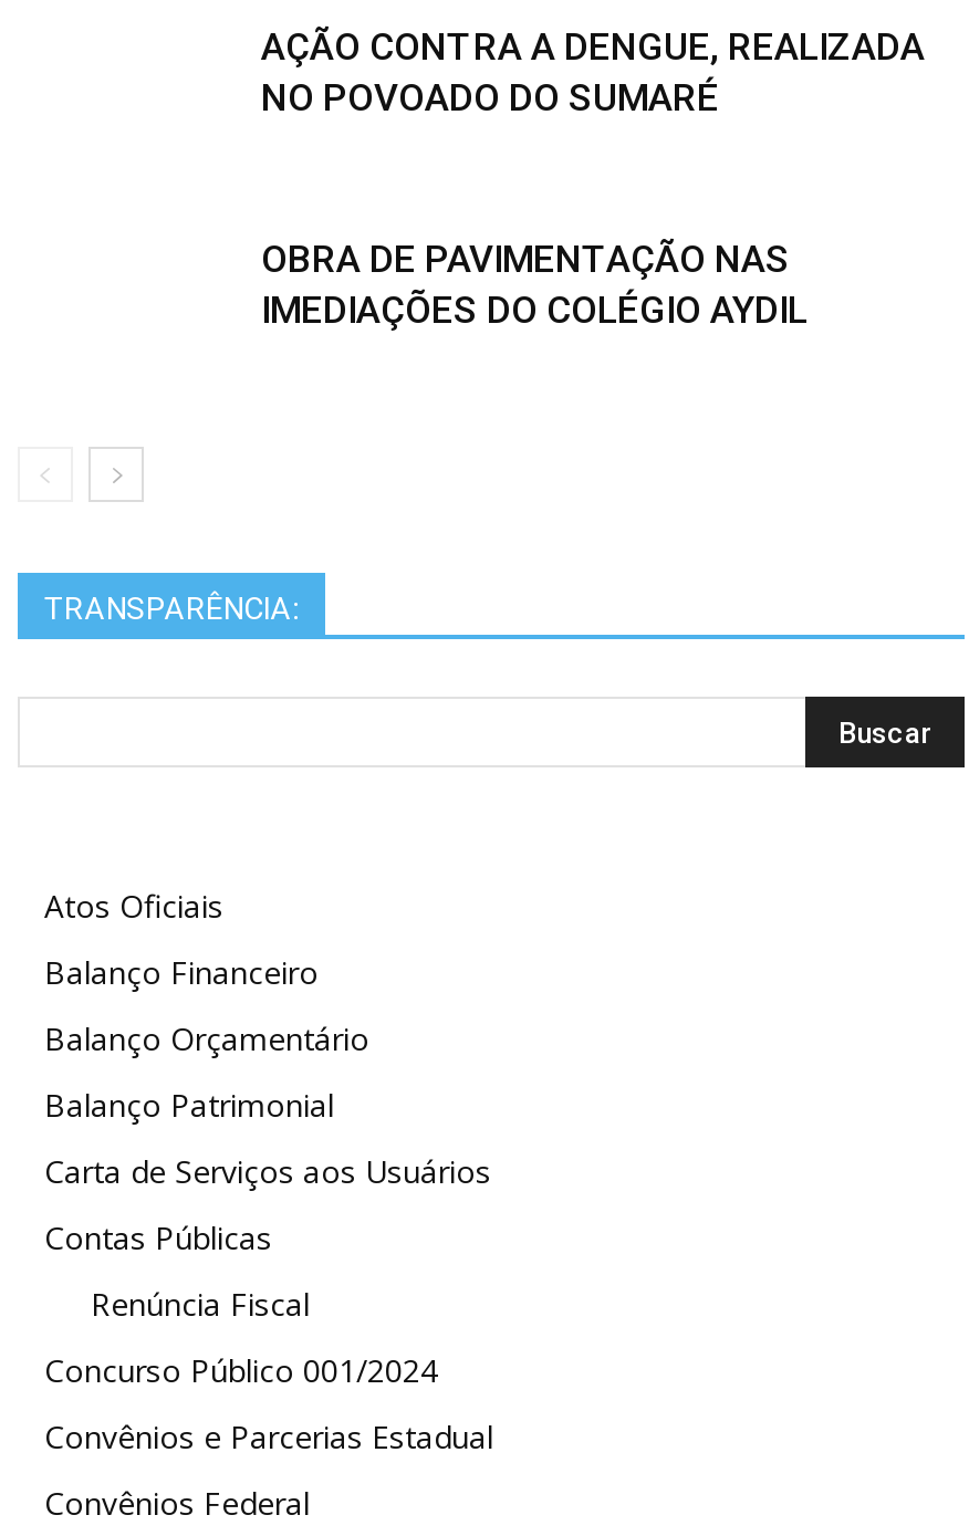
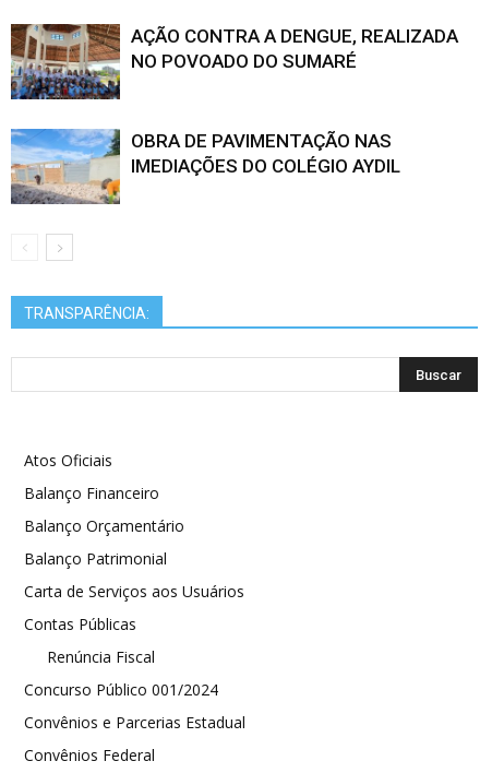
none -> [10,23,121,100] [image]
none -> [10,128,121,205] [image]

